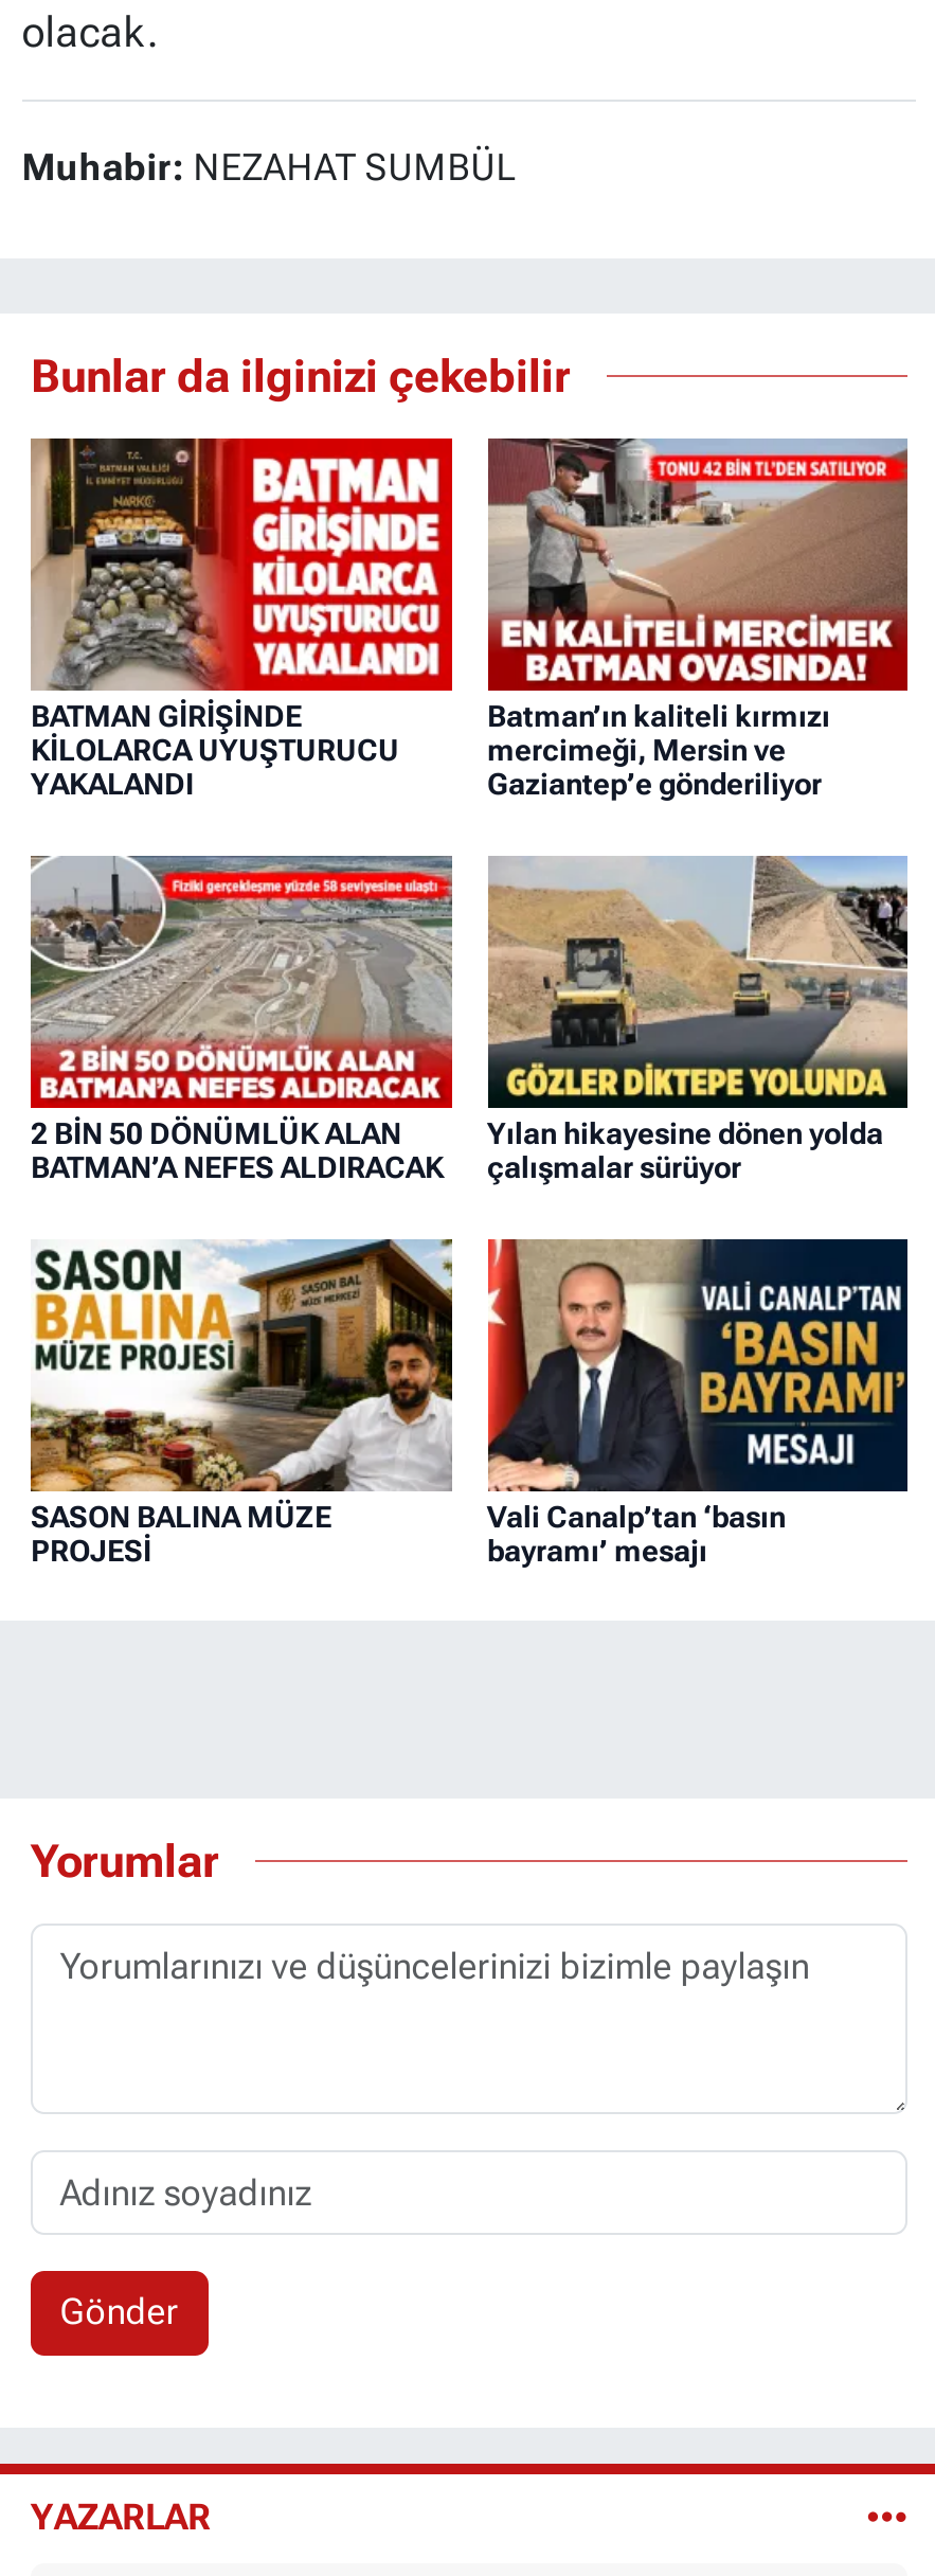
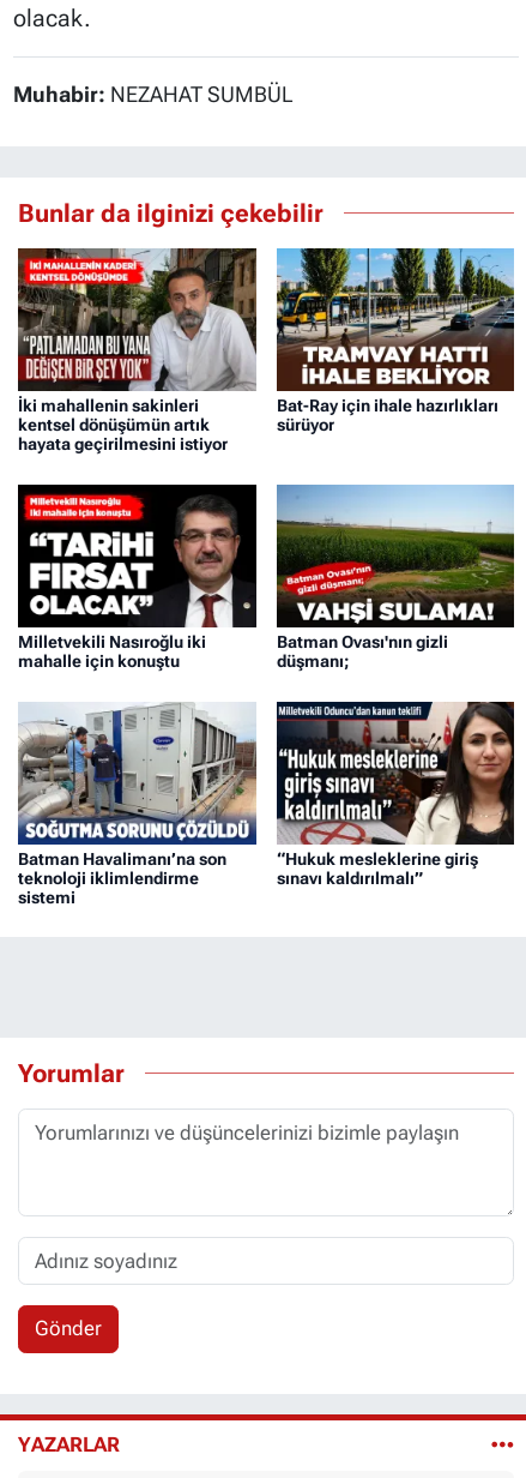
[31,436,454,801] [image] | BATMAN GİRİŞİNDE | KİLOLARCA UYUŞTURUCU | YAKALANDI -> [17,247,258,454] [image] | İki mahallenin sakinleri | kentsel dönüşümün artık | hayata geçirilmesini istiyor
[486,436,910,801] [image] | Batman’ın kaliteli kırmızı | mercimeği, Mersin ve | Gaziantep’e gönderiliyor -> [276,247,515,435] [image] | Bat-Ray için ihale hazırlıkları | sürüyor
[29,854,454,1184] [image] | 2 BİN 50 DÖNÜMLÜK ALAN | BATMAN’A NEFES ALDIRACAK -> [17,483,258,671] [image] | Milletvekili Nasıroğlu iki | mahalle için konuştu
[486,854,910,1184] [image] | Yılan hikayesine dönen yolda | çalışmalar sürüyor -> [276,485,514,671] [image] | Batman Ovası'nın gizli | düşmanı;
[29,1237,454,1567] [image] | SASON BALINA MÜZE | PROJESİ -> [17,703,256,907] [image] | Batman Havalimanı’na son | teknoloji iklimlendirme | sistemi
[486,1237,907,1567] [image] | Vali Canalp’tan ‘basın | bayramı’ mesajı -> [276,701,514,888] [image] | “Hukuk mesleklerine giriş | sınavı kaldırılmalı”

